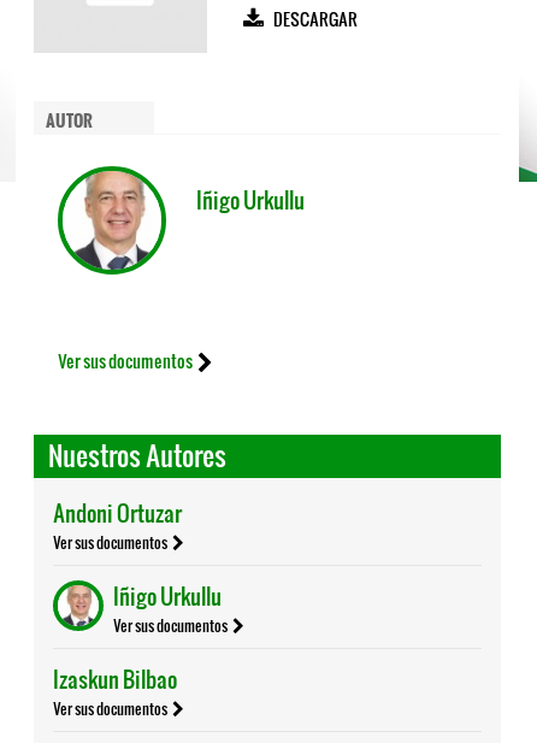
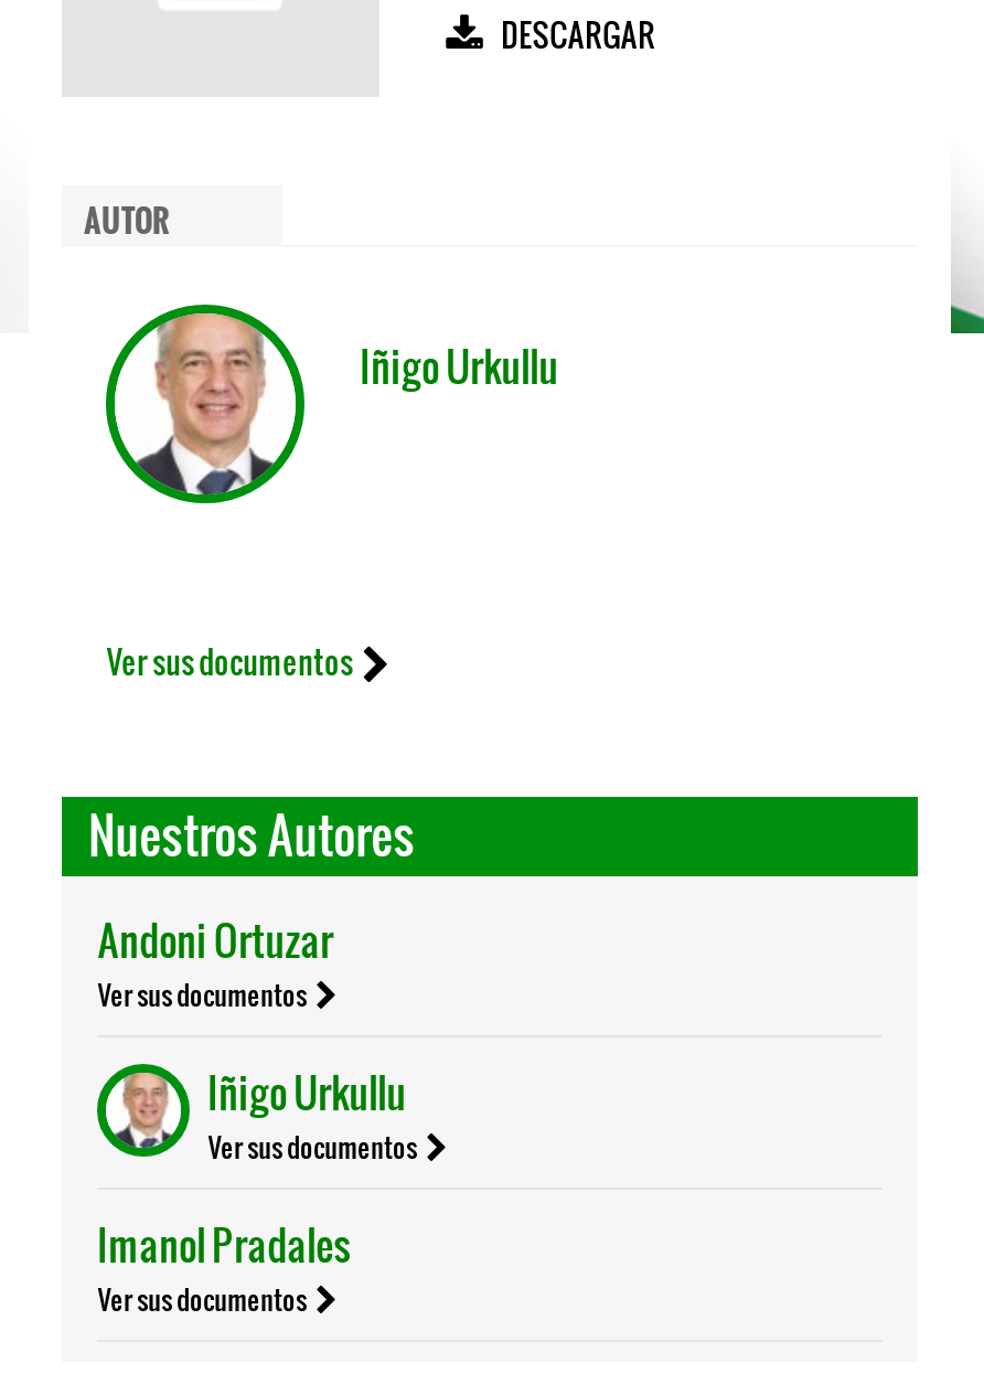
[53,662,177,695] Izaskun Bilbao -> [97,1214,351,1273] Imanol Pradales

